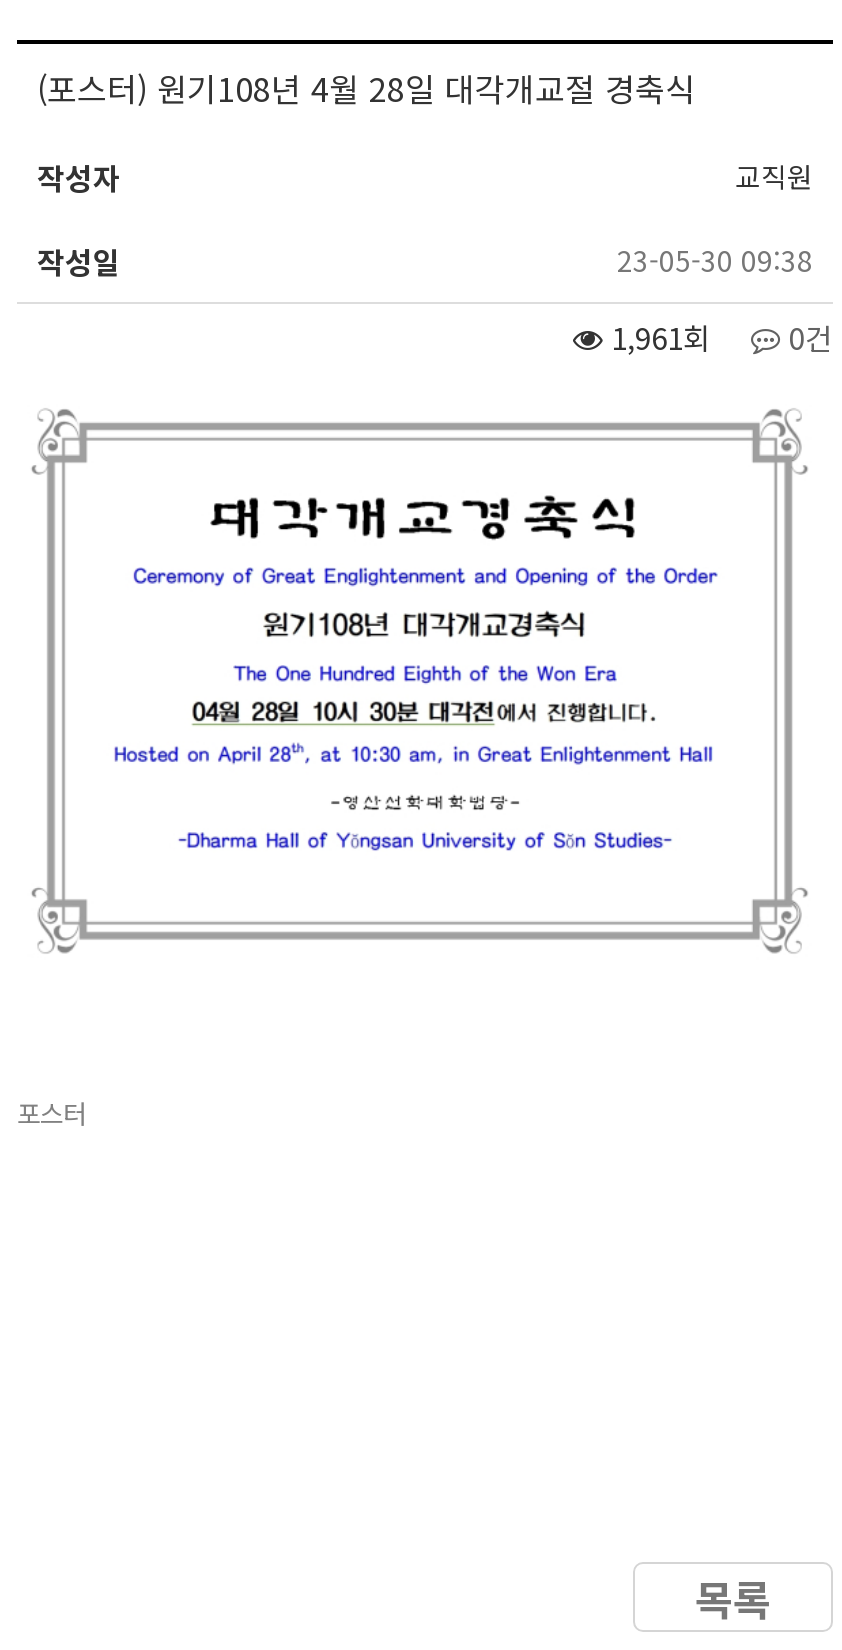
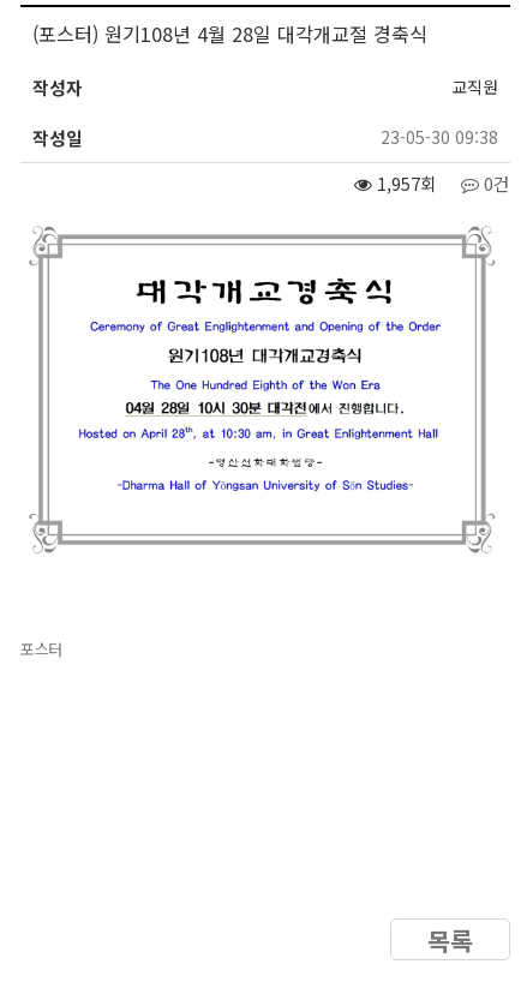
[603,316,833,358] 1,961회 0건 -> [372,170,510,196] 1,957회 0건

